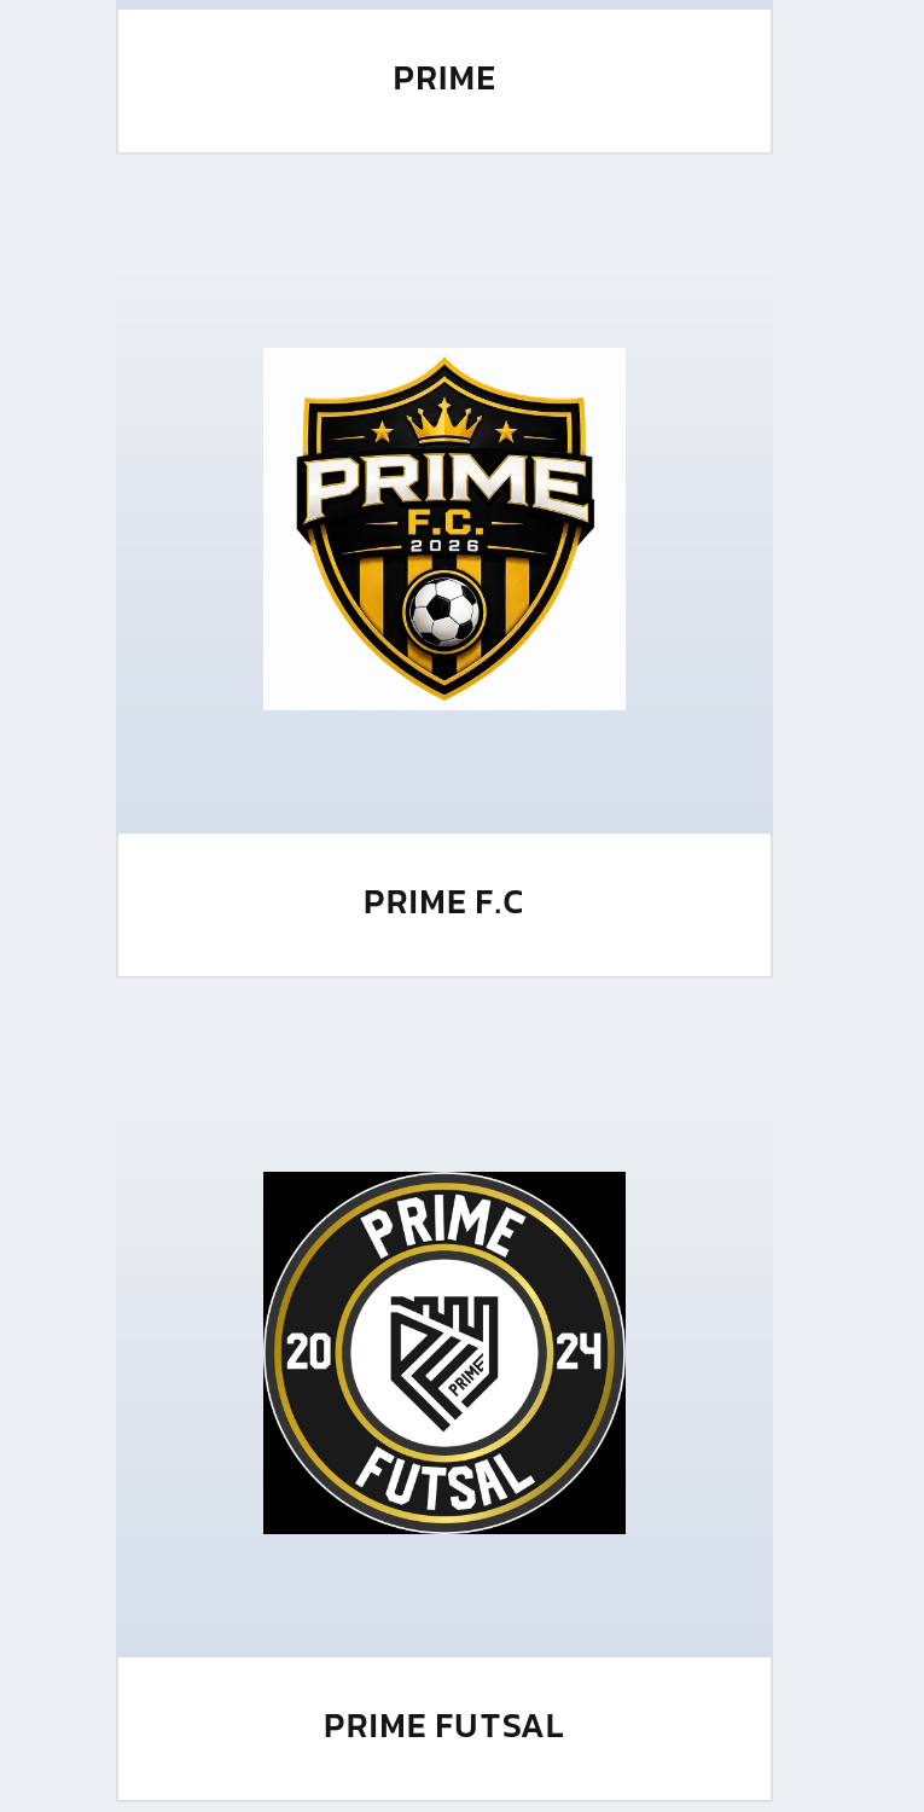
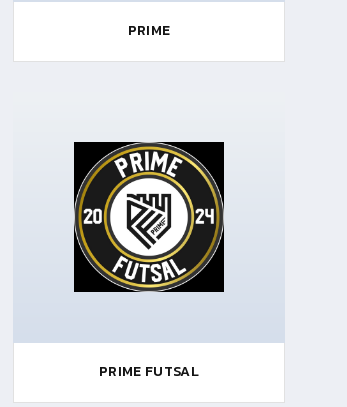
[263,348,626,708] [image] -> none
[363,877,526,928] PRIME F.C -> none

